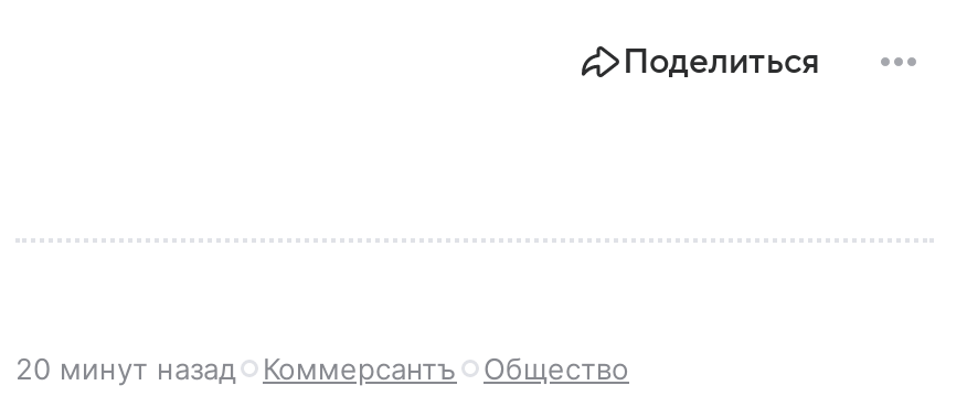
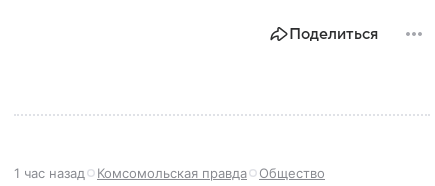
[15,351,457,386] 20 минут назад | Коммерсантъ -> [14,165,247,181] 1 час назад | Комсомольская правда

